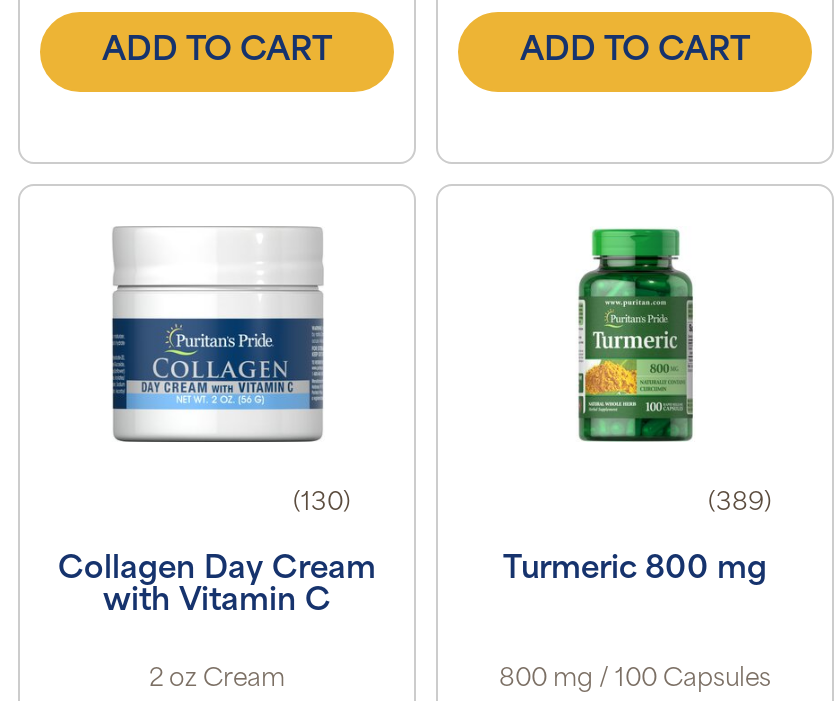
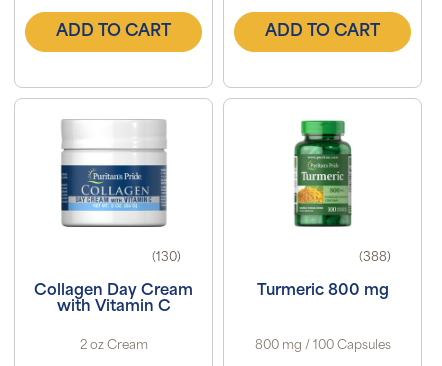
[708,492,772,516] (389) -> [359,252,391,264] (388)

